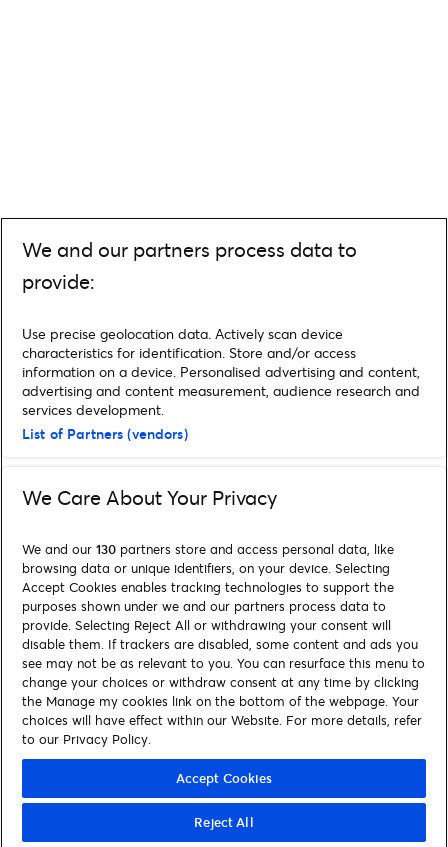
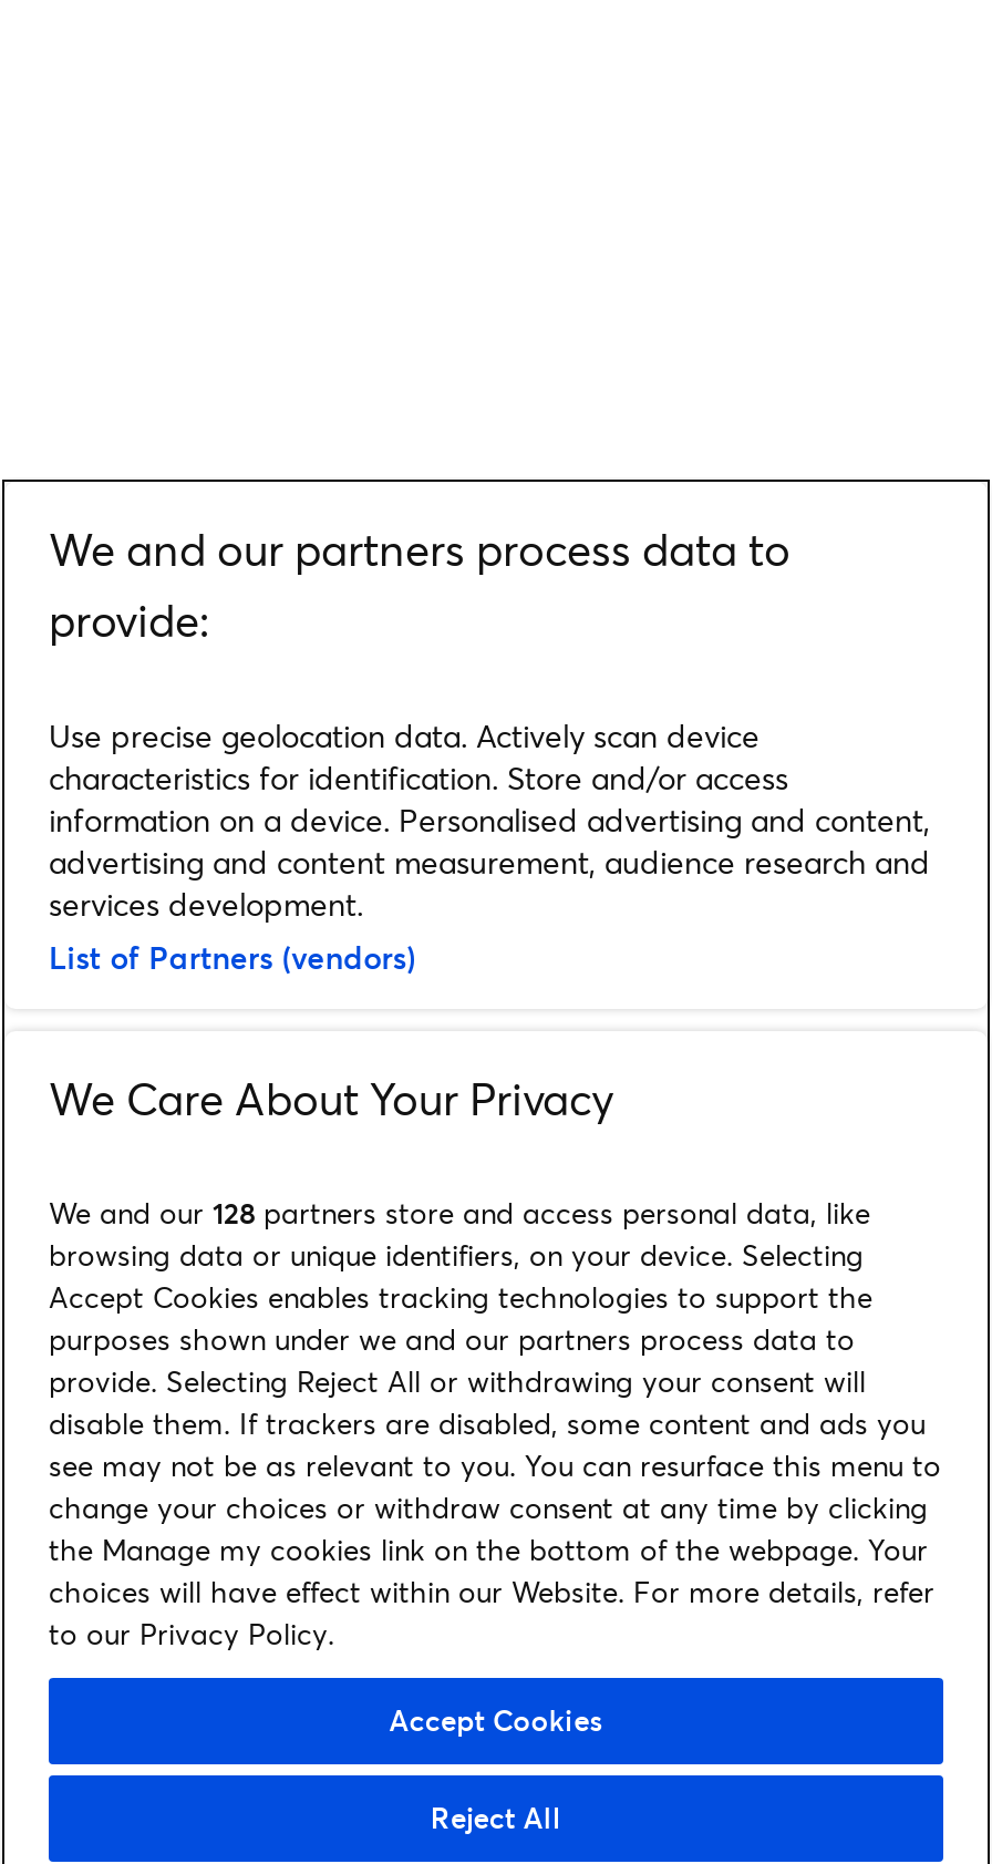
[22,540,394,558] We and our 130 partners store and access personal data, like -> [49,1193,870,1233] We and our 128 partners store and access personal data, like

